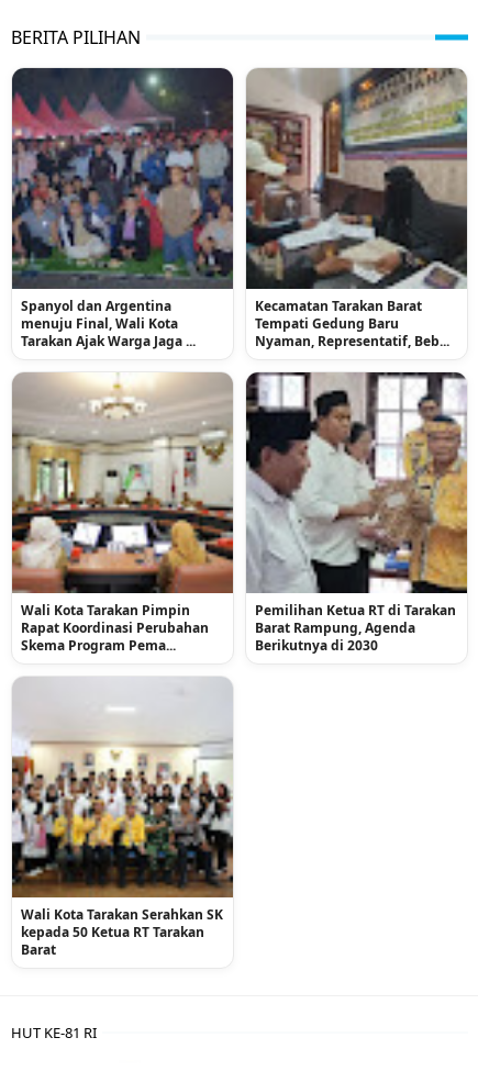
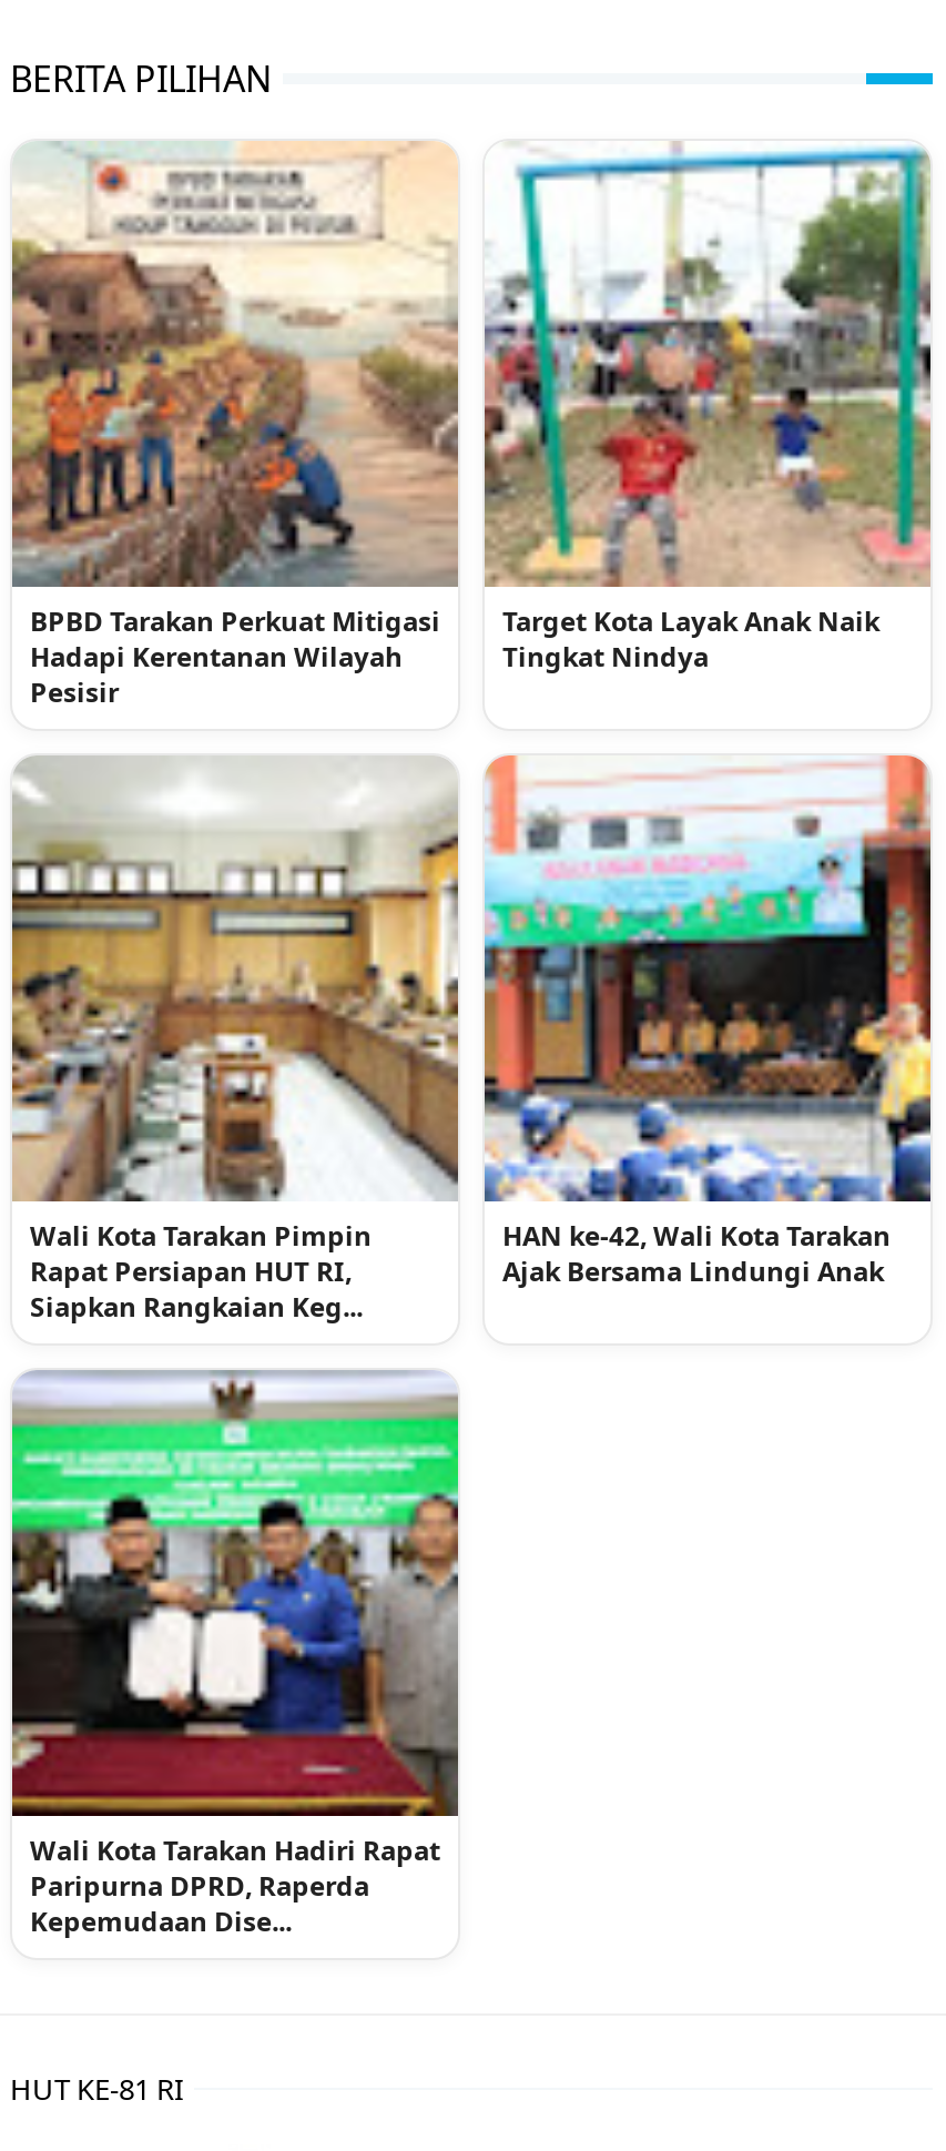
[11,67,234,350] [image] | Spanyol dan Argentina | menuju Final, Wali Kota | Tarakan Ajak Warga Jaga ... -> [10,141,460,711] [image] | BPBD Tarakan Perkuat Mitigasi | Hadapi Kerentanan Wilayah | Pesisir
[245,67,468,350] [image] | Kecamatan Tarakan Barat | Tempati Gedung Baru | Nyaman, Representatif, Beb... -> [482,141,933,675] [image] | Target Kota Layak Anak Naik | Tingkat Nindya
[11,373,234,654] [image] | Rapat Koordinasi Perubahan | Skema Program Pema... -> [10,758,460,1325] [image] | Rapat Persiapan HUT RI, | Siapkan Rangkaian Keg...
[245,371,468,654] [image] | Pemilihan Ketua RT di Tarakan | Barat Rampung, Agenda | Berikutnya di 2030 -> [482,753,933,1290] [image] | HAN ke-42, Wali Kota Tarakan | Ajak Bersama Lindungi Anak
[11,678,233,959] [image] | Wali Kota Tarakan Serahkan SK | kepada 50 Ketua RT Tarakan | Barat -> [10,1370,460,1940] [image] | Wali Kota Tarakan Hadiri Rapat | Paripurna DPRD, Raperda | Kepemudaan Dise...

